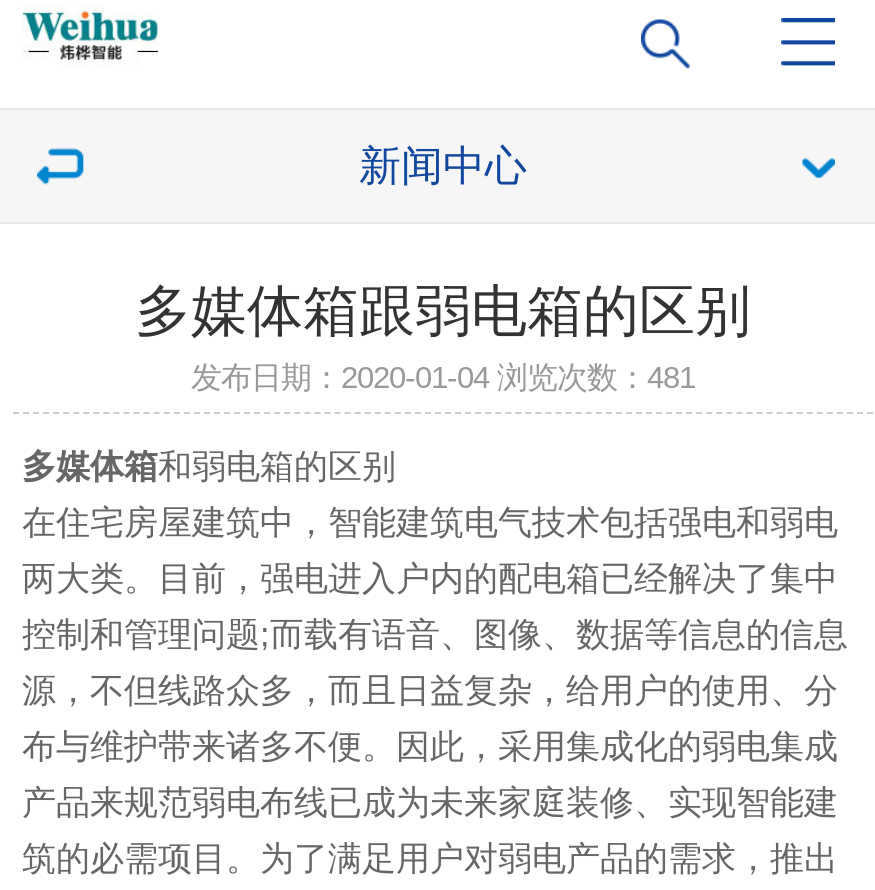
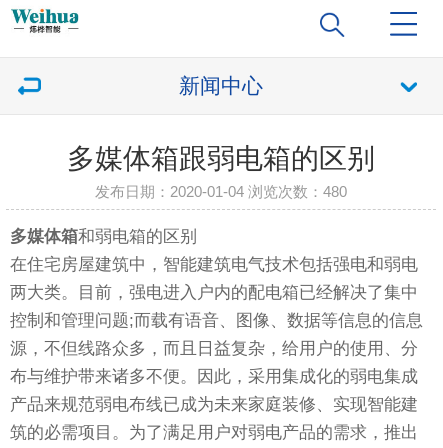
[191,360,695,394] 发布日期：2020-01-04 浏览次数：481 -> [95,183,347,200] 发布日期：2020-01-04 浏览次数：480

